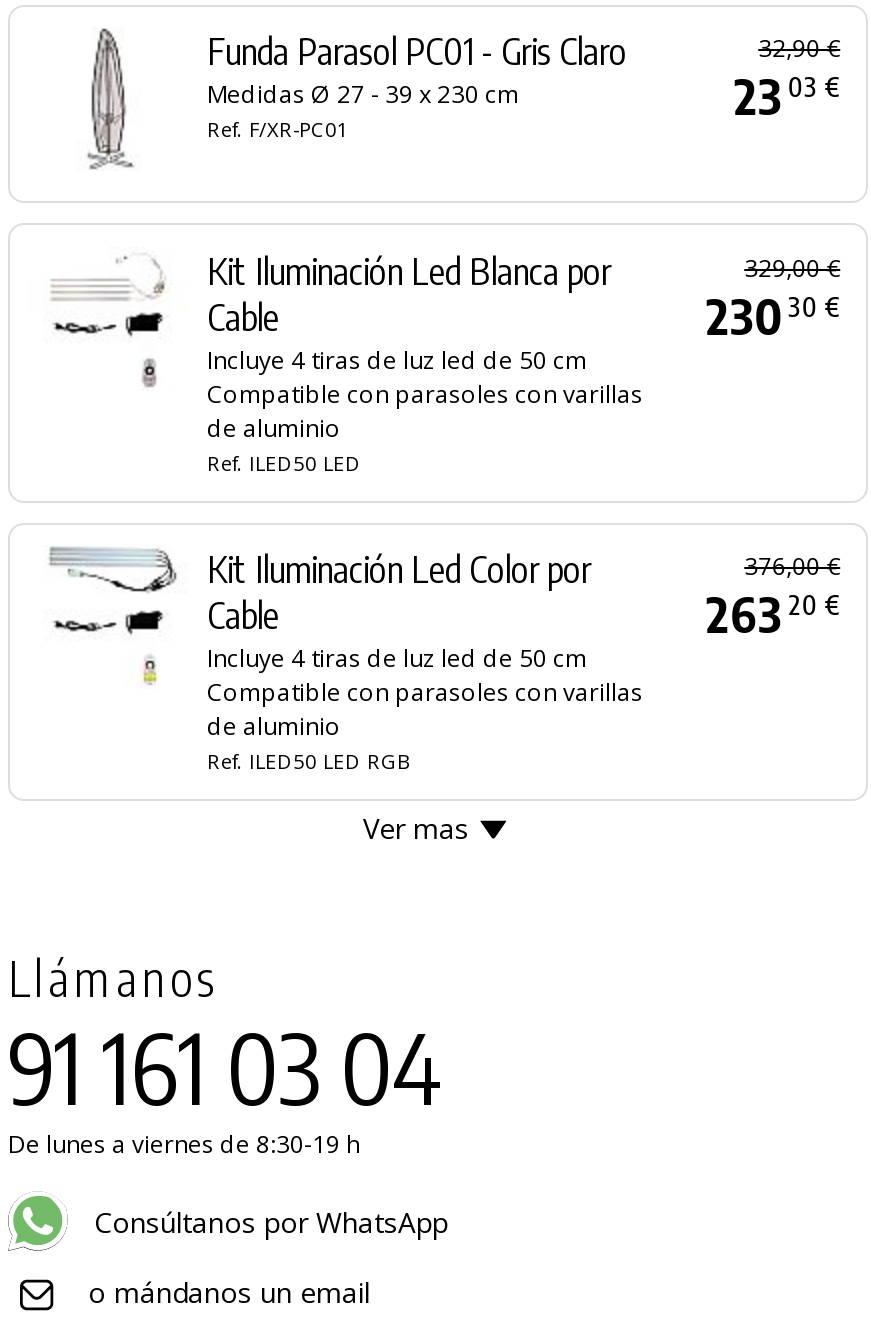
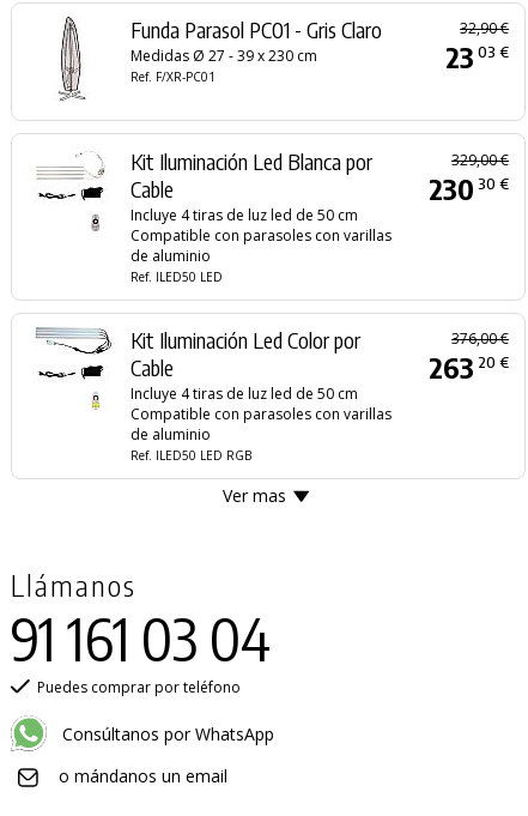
[8,1127,360,1161] De lunes a viernes de 8:30-19 h -> [37,677,241,698] Puedes comprar por teléfono

